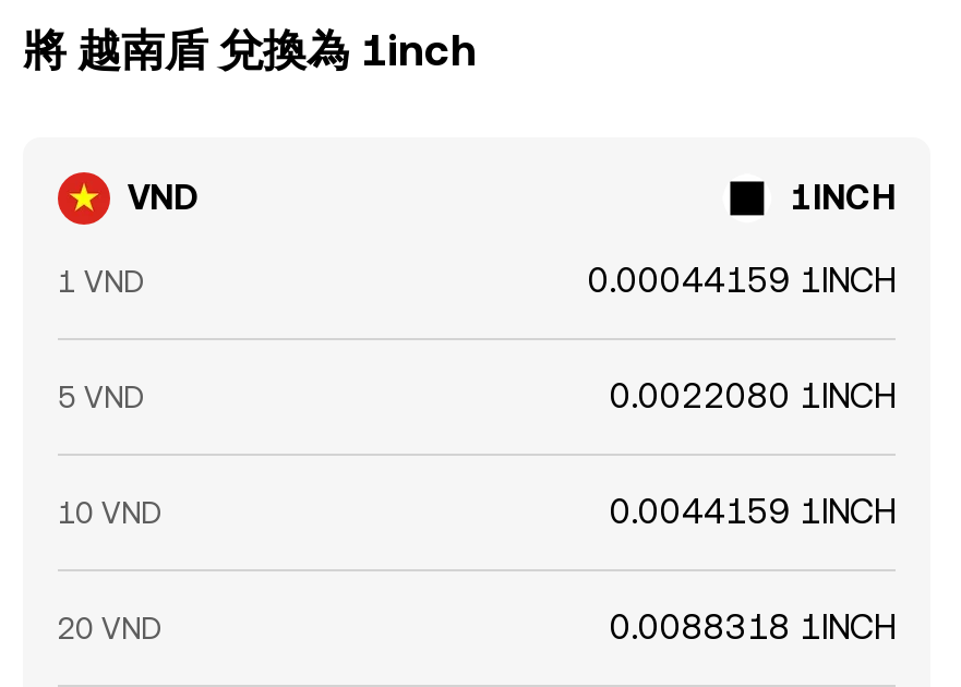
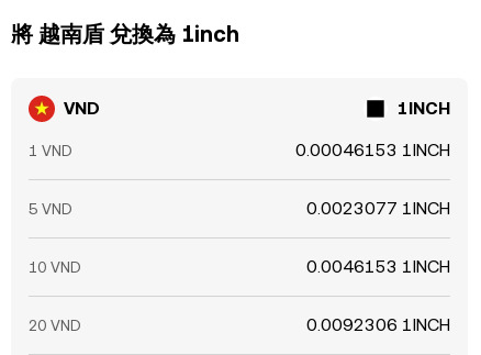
[588,260,896,301] 0.00044159 1INCH -> [295,140,450,160] 0.00046153 1INCH
[610,375,896,417] 0.0022080 1INCH -> [306,198,450,219] 0.0023077 1INCH
[610,491,896,532] 0.0044159 1INCH -> [306,256,450,277] 0.0046153 1INCH
[610,606,896,648] 0.0088318 1INCH -> [306,314,450,335] 0.0092306 1INCH

